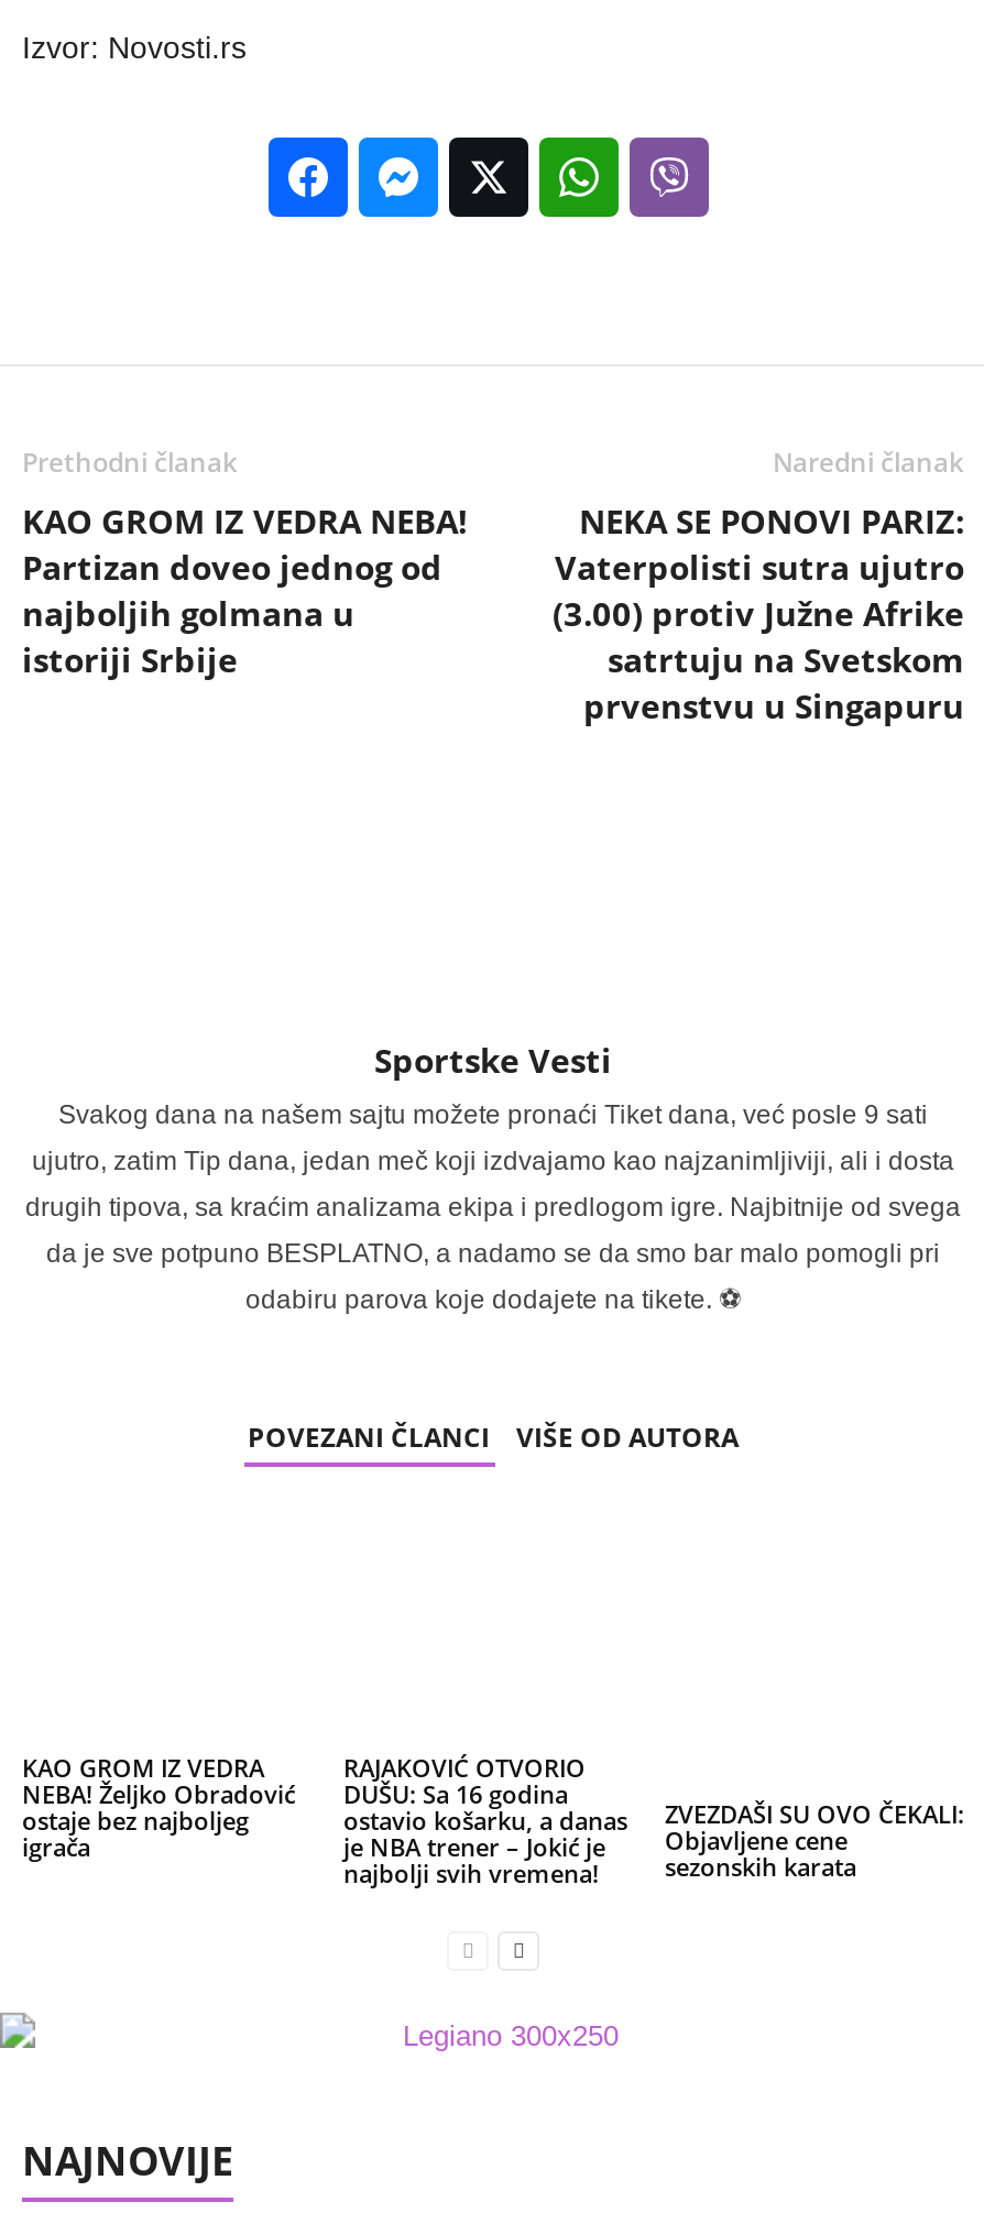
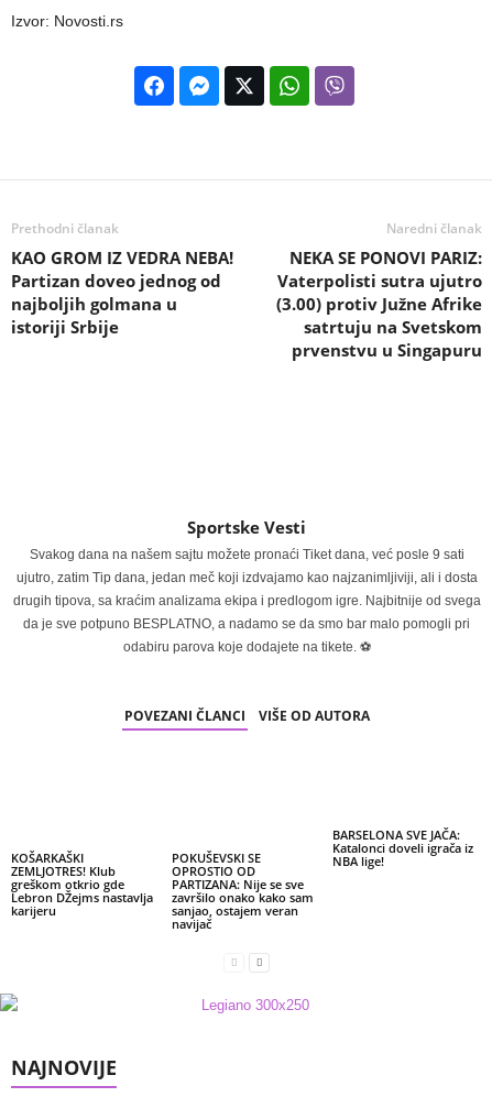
[22,1751,295,1863] KAO GROM IZ VEDRA | NEBA! Željko Obradović | ostaje bez najboljeg | igrača -> [11,849,153,919] KOŠARKAŠKI | ZEMLJOTRES! Klub | greškom otkrio gde | Lebron DŽejms nastavlja | karijeru
[343,1751,627,1889] RAJAKOVIĆ OTVORIO | DUŠU: Sa 16 godina | ostavio košarku, a danas | je NBA trener – Jokić je | najbolji svih vremena! -> [172,849,314,932] POKUŠEVSKI SE | OPROSTIO OD | PARTIZANA: Nije se sve | završilo onako kako sam | sanjao, ostajem veran | navijač
[665,1797,964,1883] ZVEZDAŠI SU OVO ČEKALI: | Objavljene cene | sezonskih karata -> [332,826,473,869] BARSELONA SVE JAČA: | Katalonci doveli igrača iz | NBA lige!

